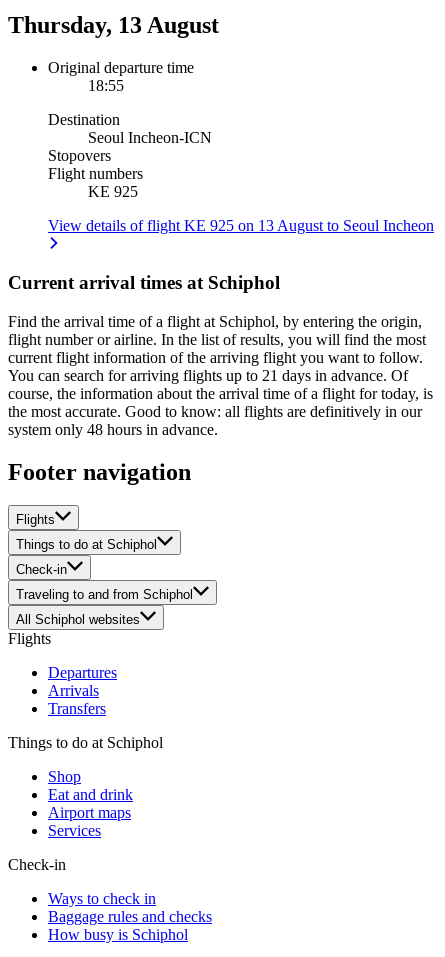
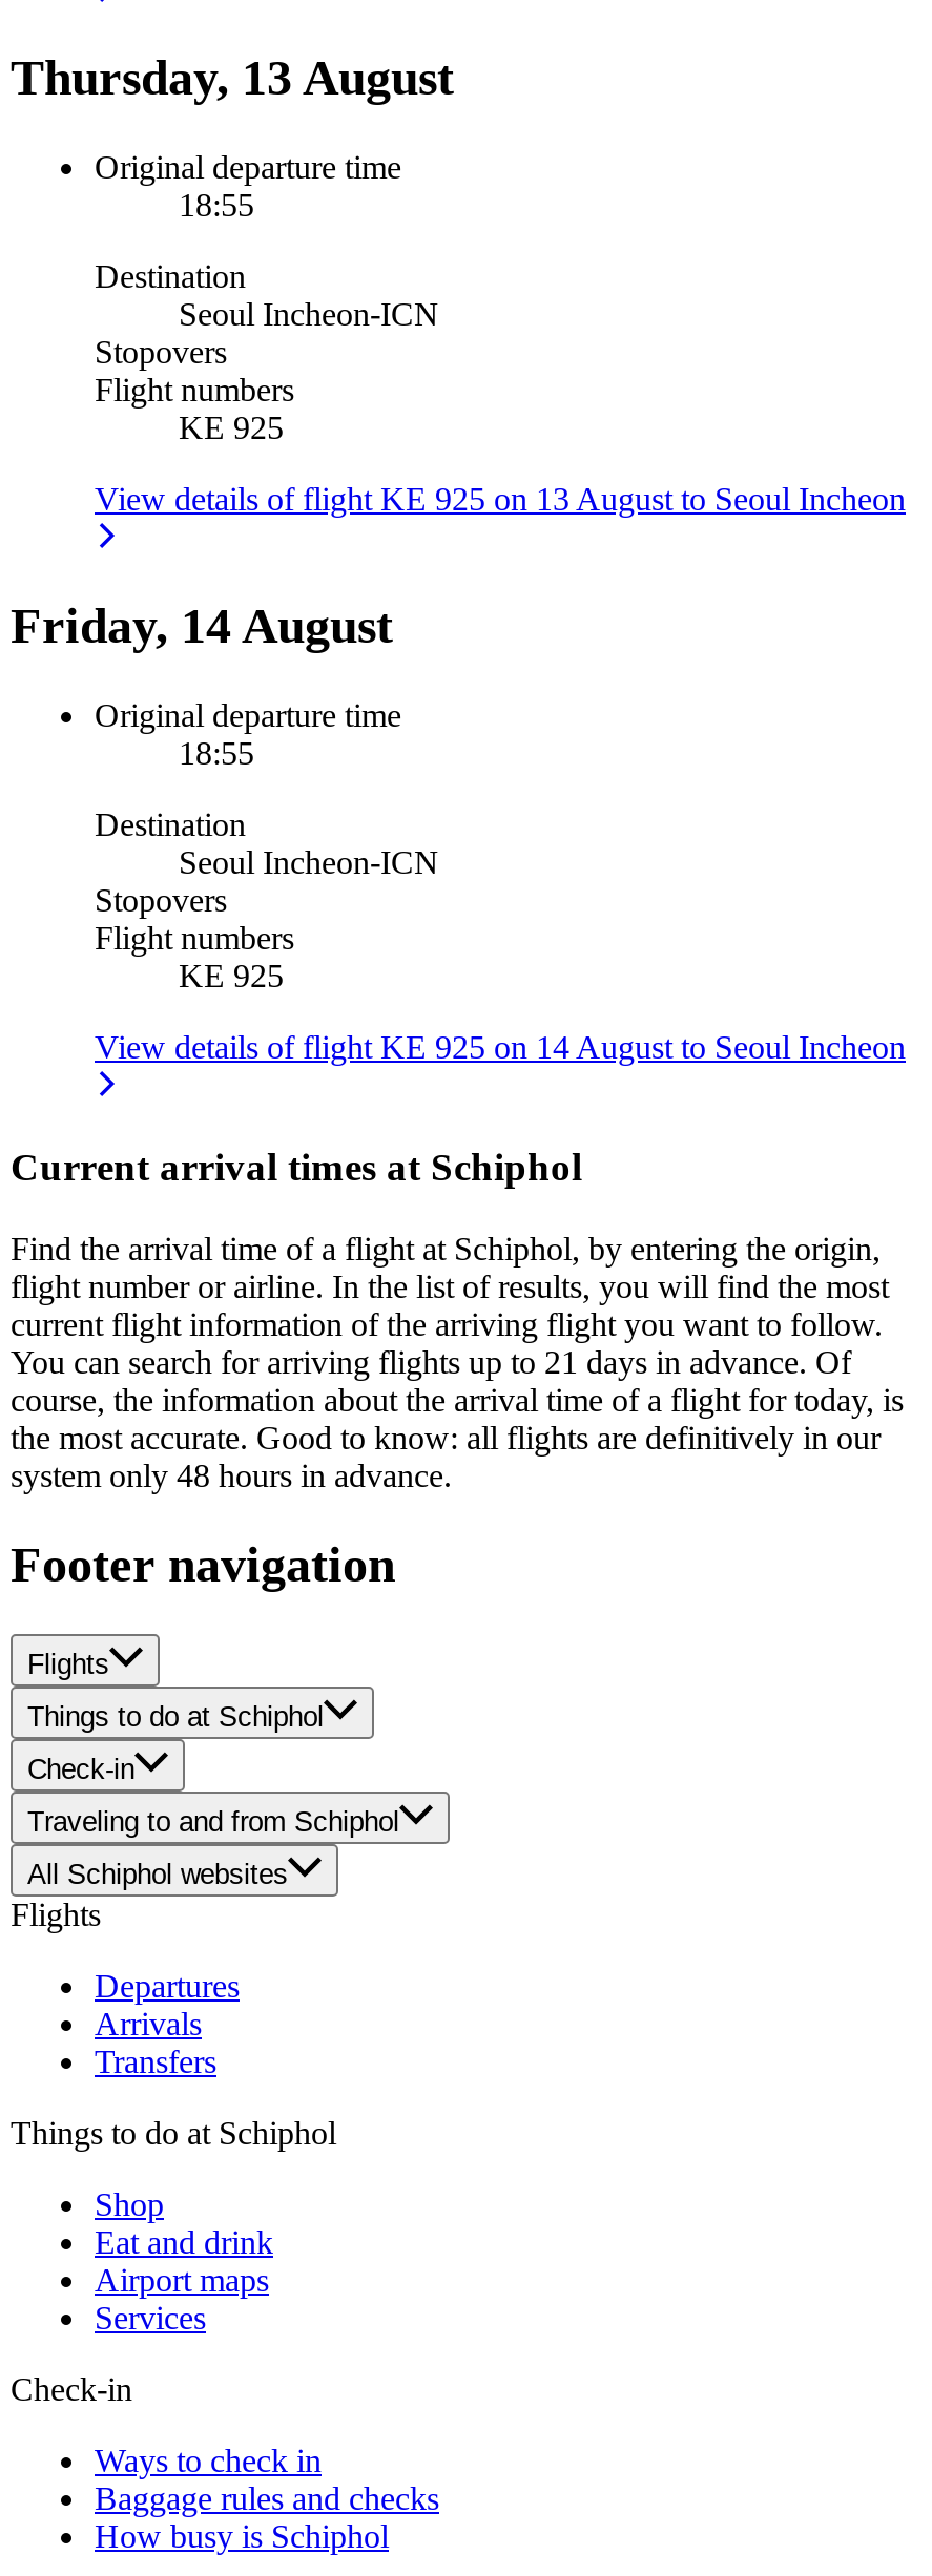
none -> [11,599,906,1065] Friday, 14 August | Original departure time | 18:55 | Destination | Seoul Incheon-ICN | Stopovers | Flight numbers | KE 925 | View details of flight KE 925 on 14 August to Seoul Incheon

